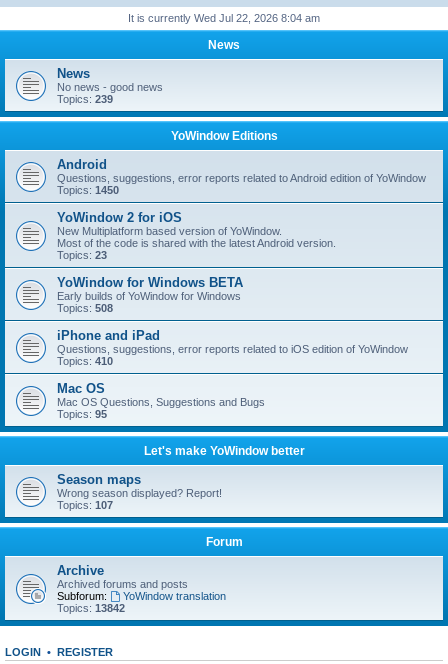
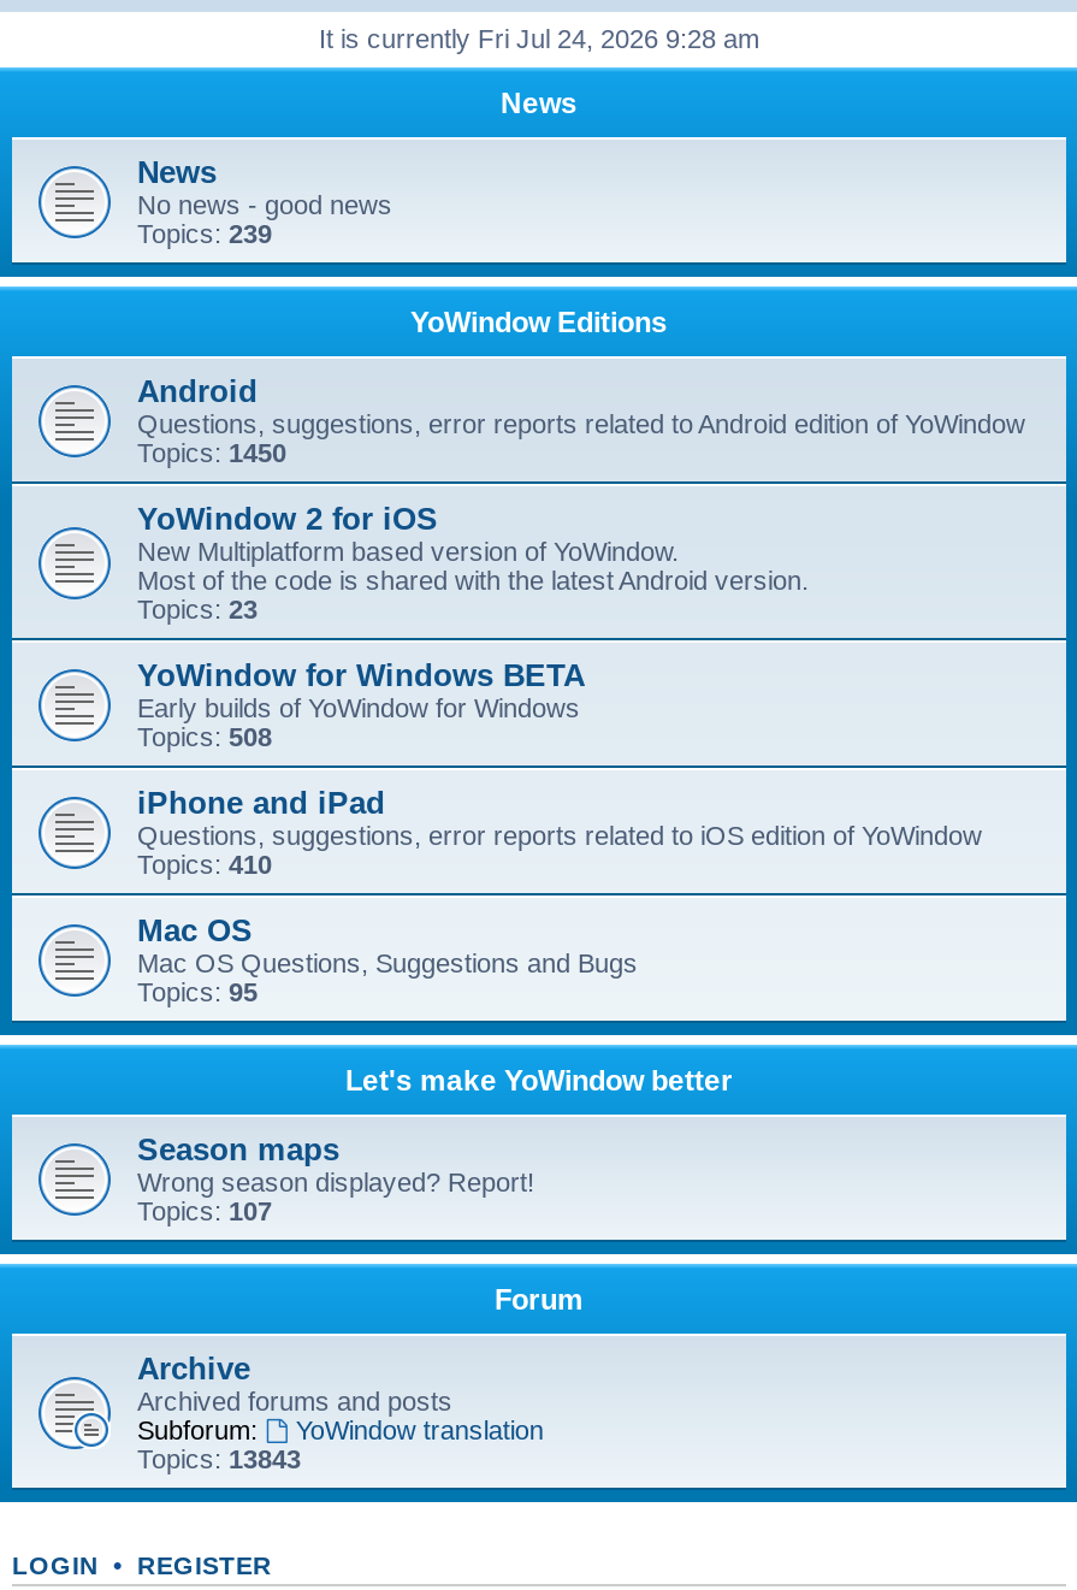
[128,12,320,24] It is currently Wed Jul 22, 2026 8:04 am -> [319,24,759,53] It is currently Fri Jul 24, 2026 9:28 am
[57,602,125,614] Topics: 13842 -> [137,1444,301,1473] Topics: 13843

